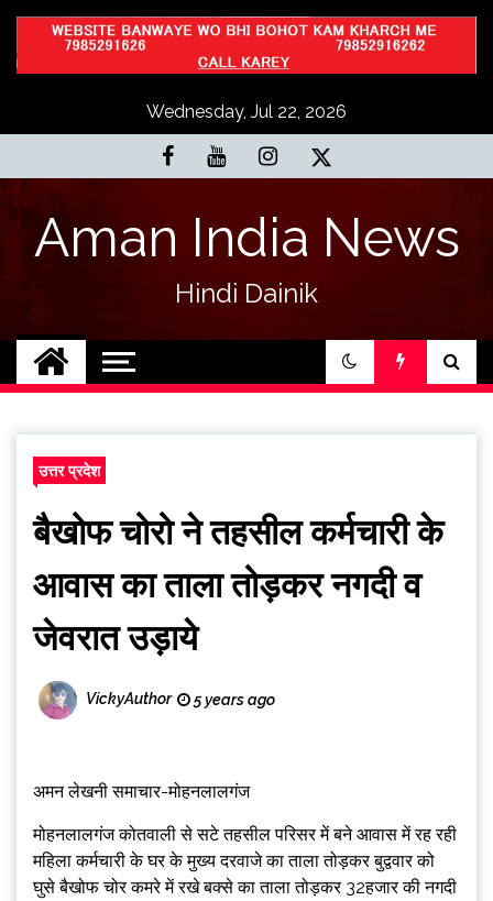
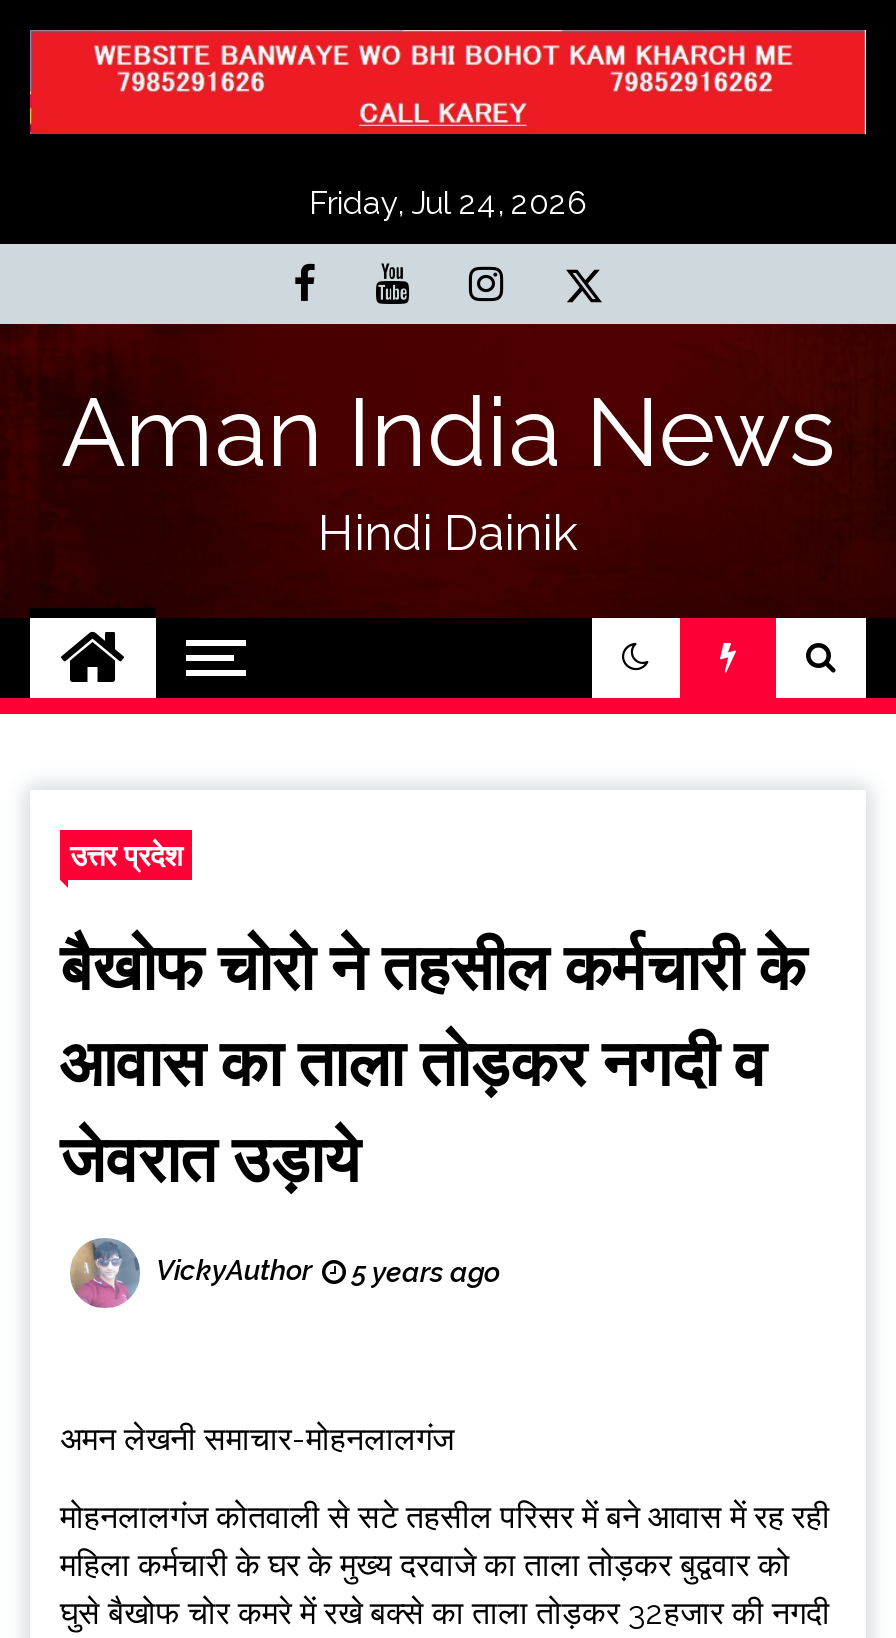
[146,101,347,122] Wednesday, Jul 22, 2026 -> [309,183,587,221] Friday, Jul 24, 2026

